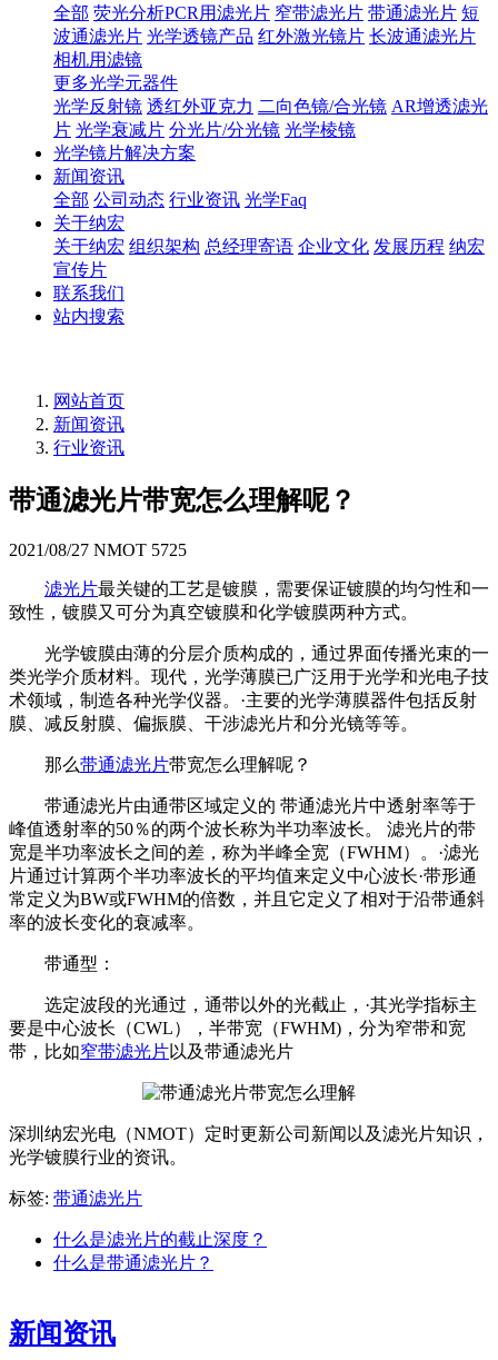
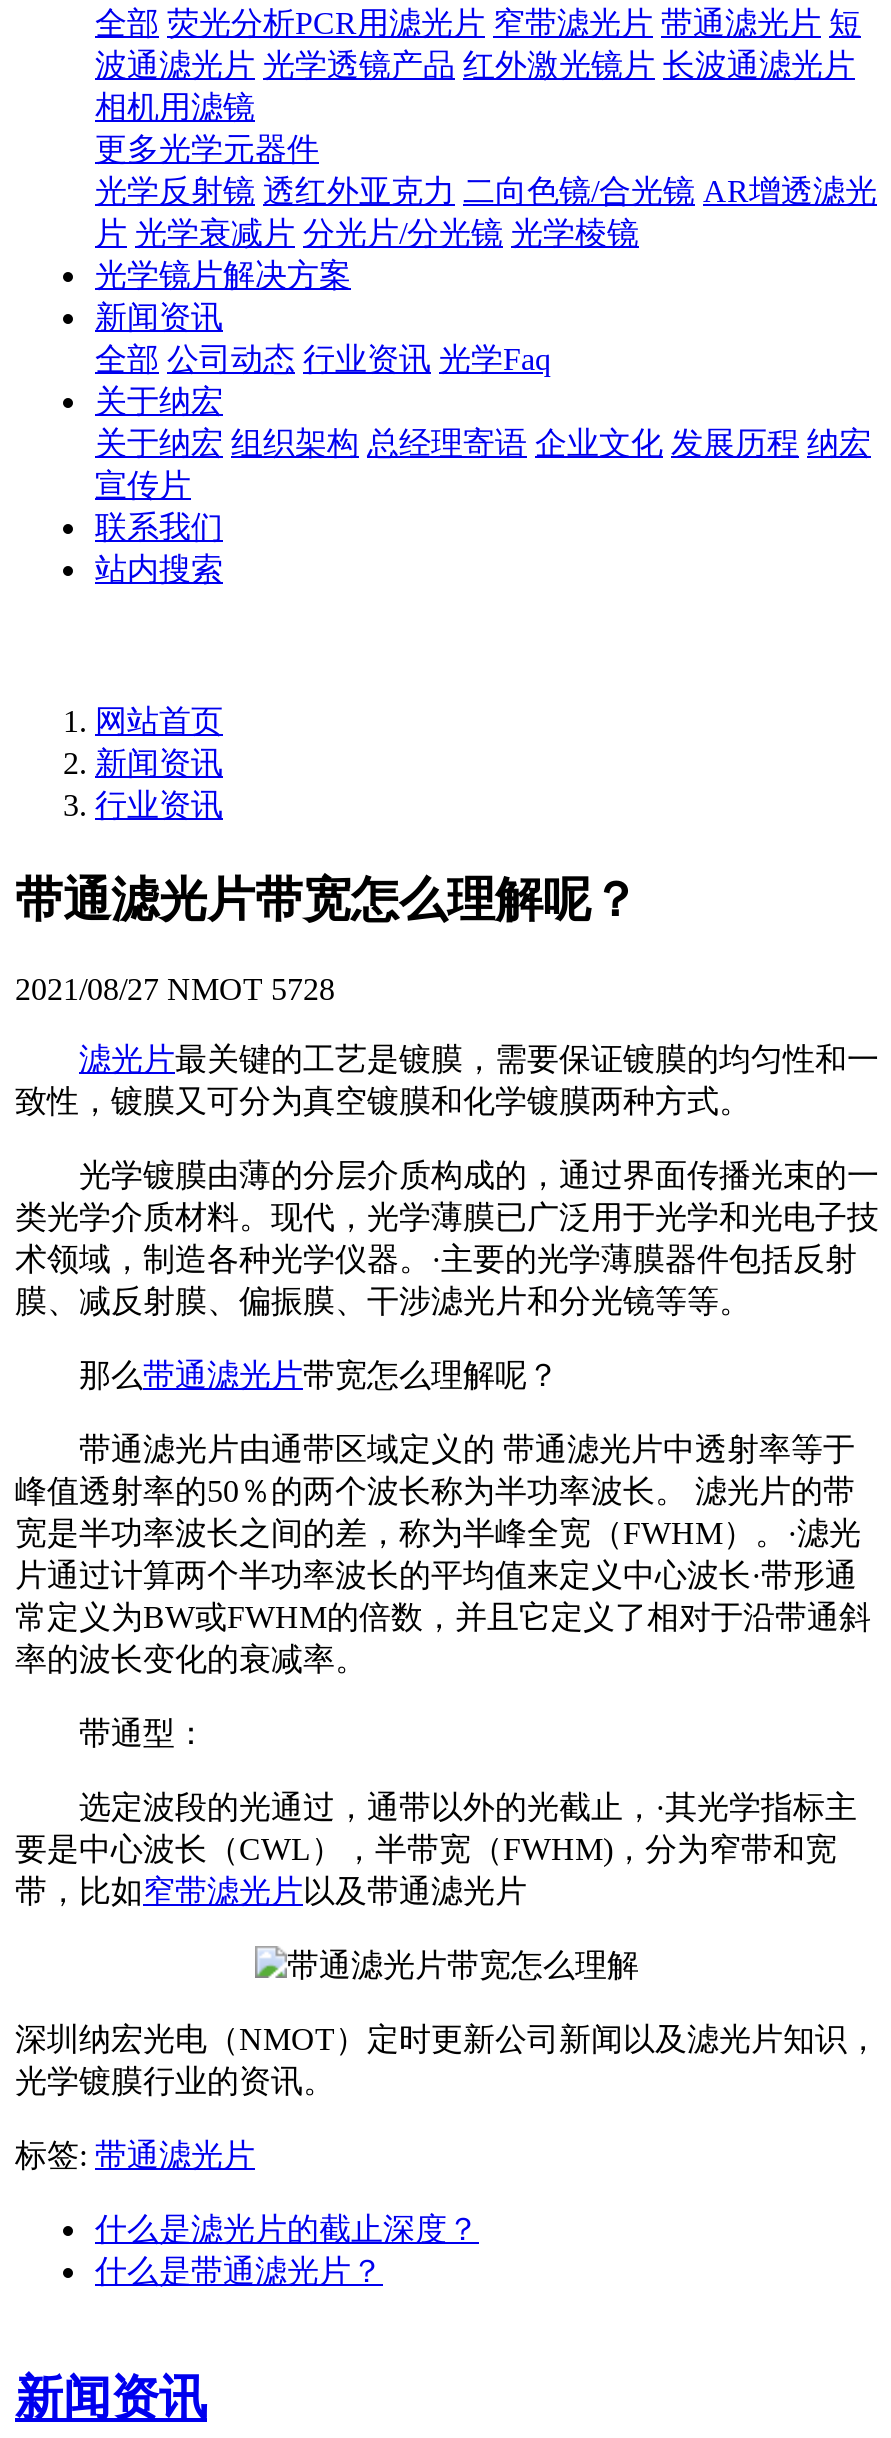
[9,541,187,559] 2021/08/27 NMOT 5725 -> [15,972,335,1006] 2021/08/27 NMOT 5728

